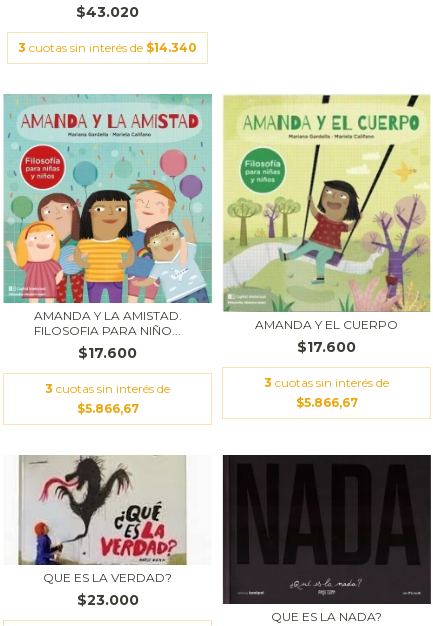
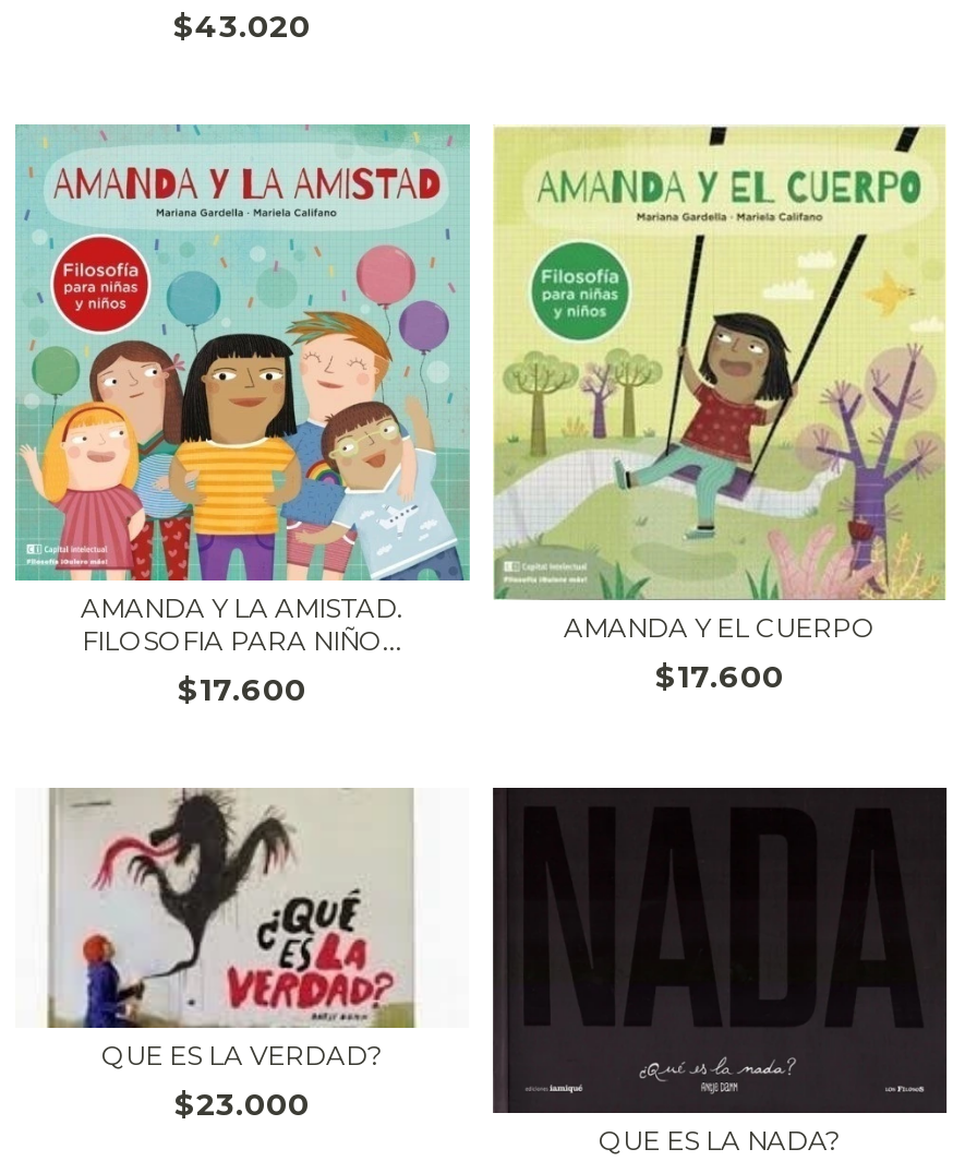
[18,40,197,55] 3 cuotas sin interés de $14.340 -> none
[264,375,389,410] 3 cuotas sin interés de | $5.866,67 -> none
[45,381,170,416] 3 cuotas sin interés de | $5.866,67 -> none

